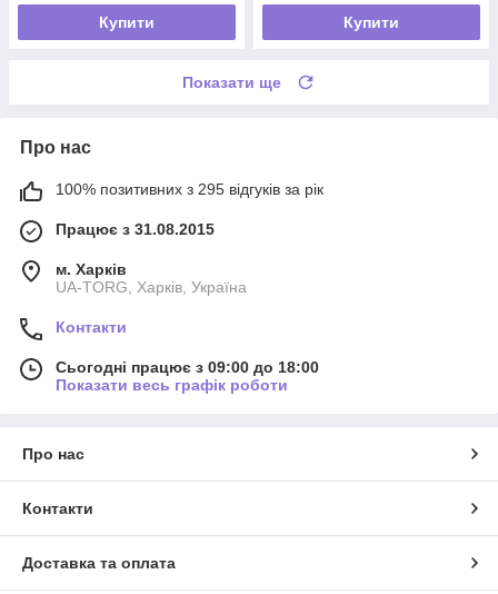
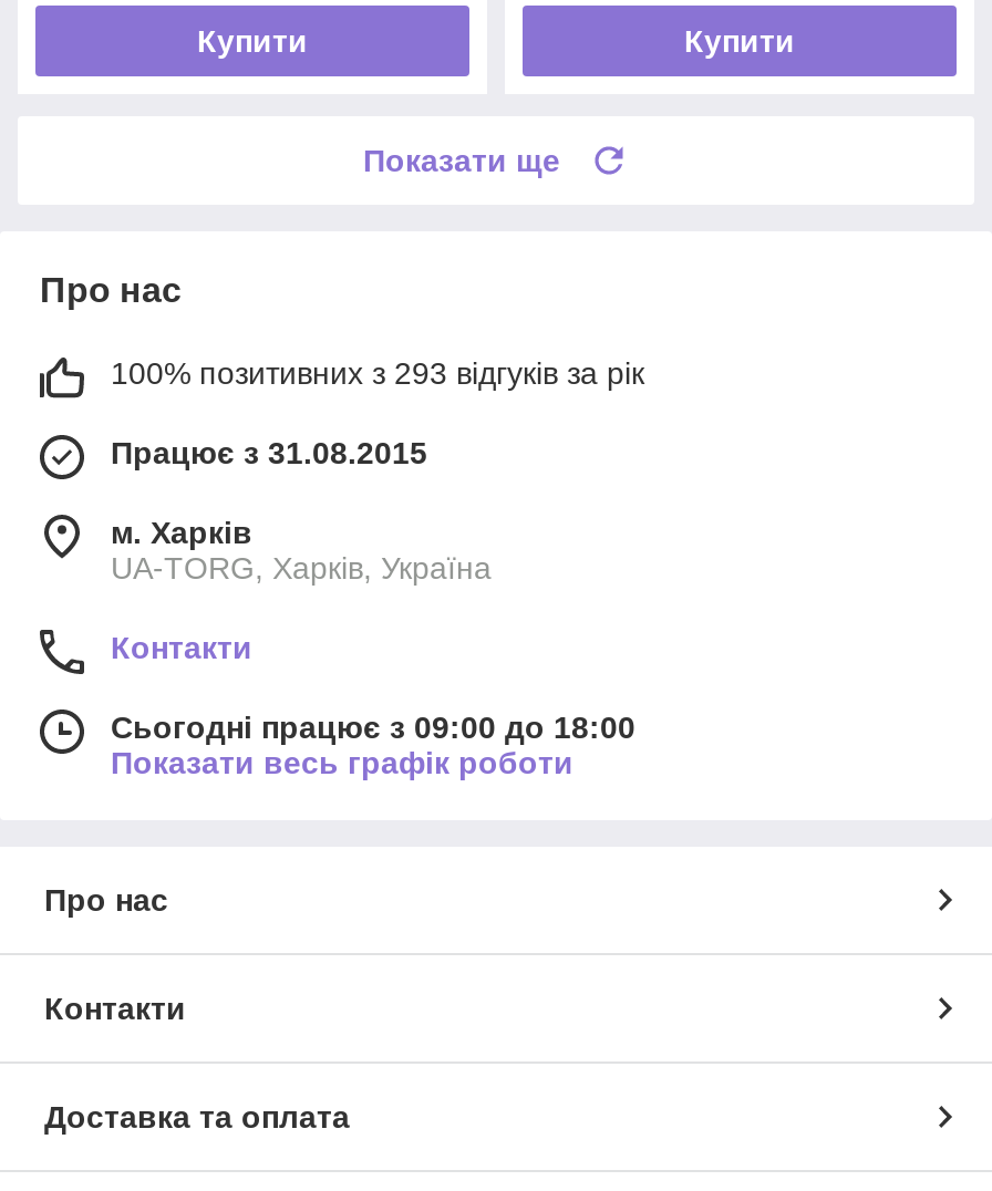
[56,181,323,198] 100% позитивних з 295 відгуків за рік -> [111,356,644,392] 100% позитивних з 293 відгуків за рік

